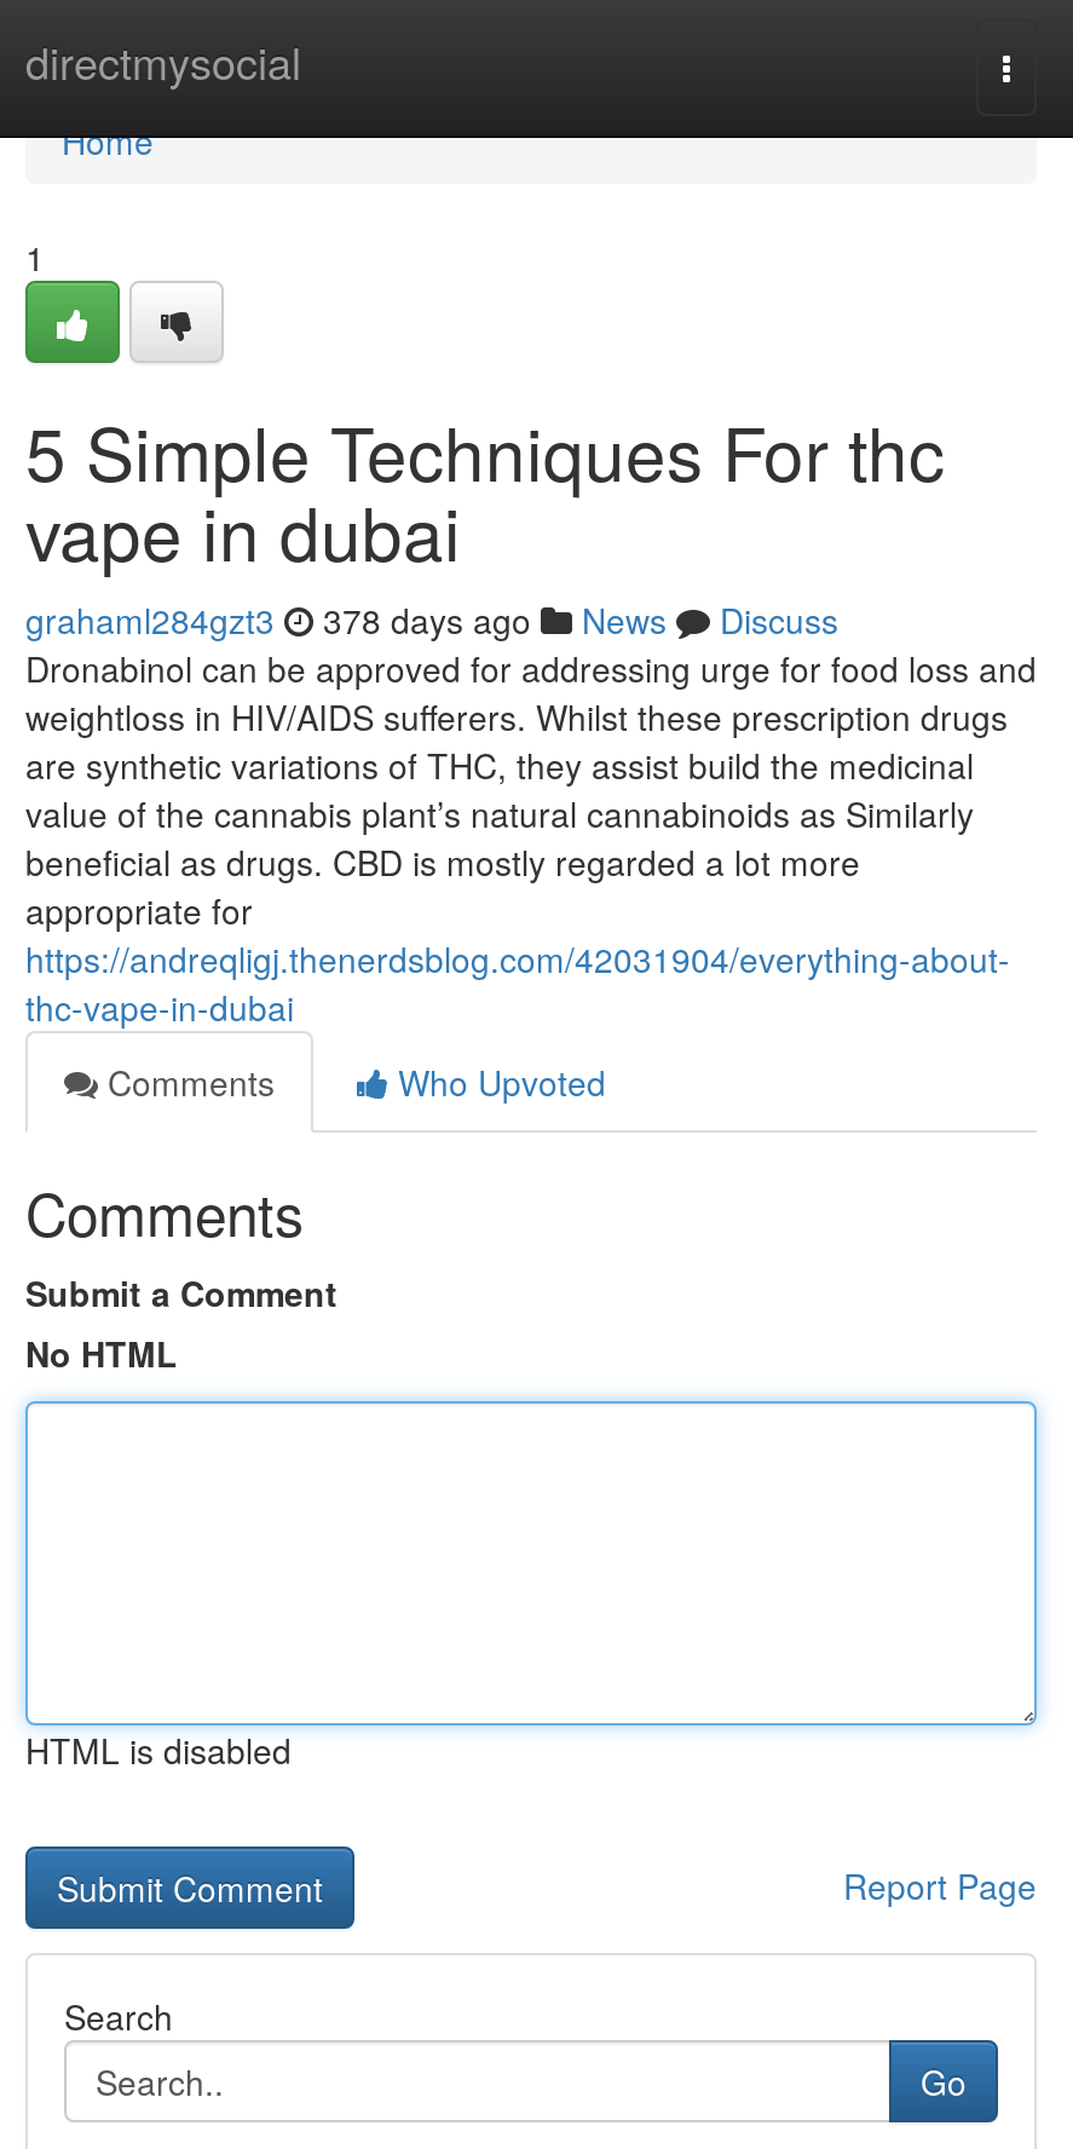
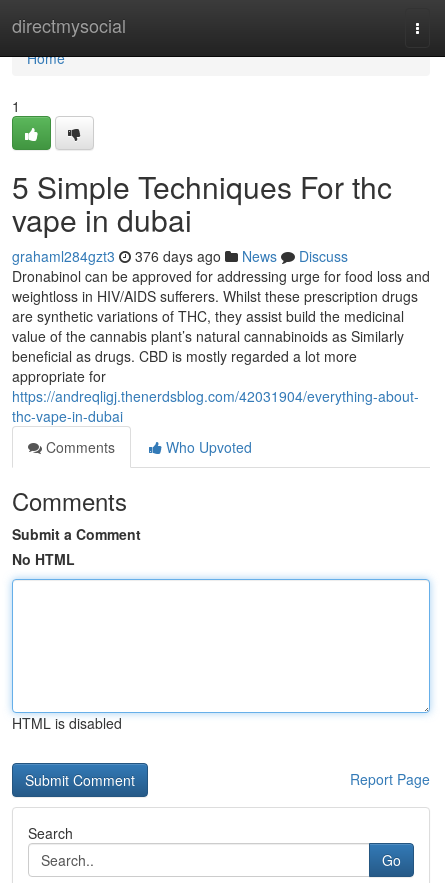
[25,595,838,644] grahaml284gzt3 378 days ago News Discuss -> [12,246,348,266] grahaml284gzt3 376 days ago News Discuss

